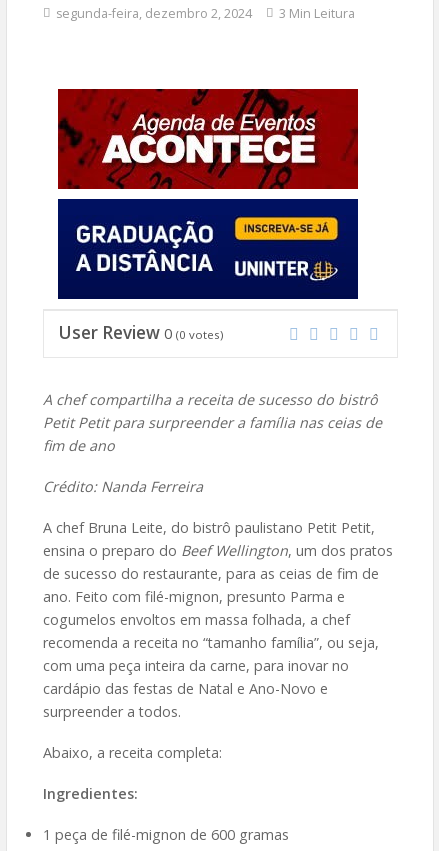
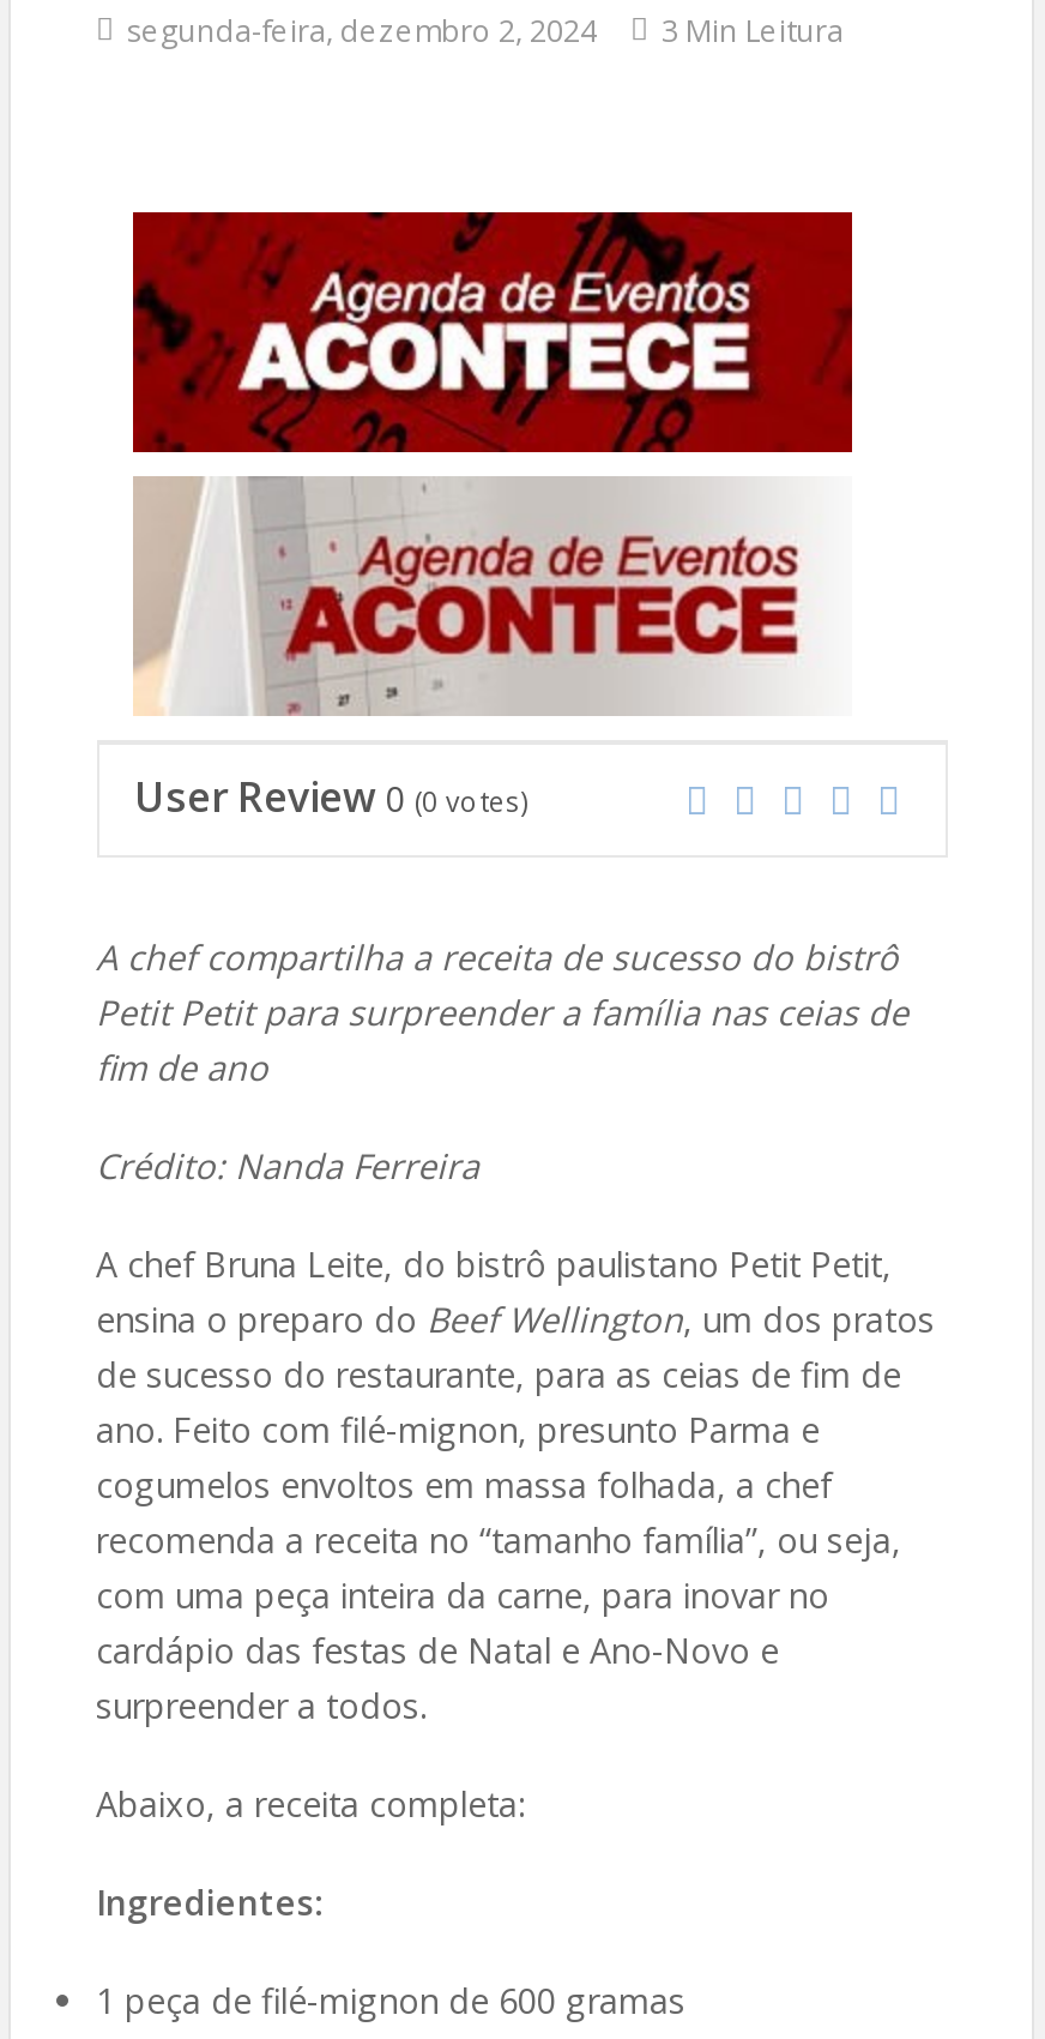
[57,198,359,300] [image] -> [133,476,852,716] [image]

